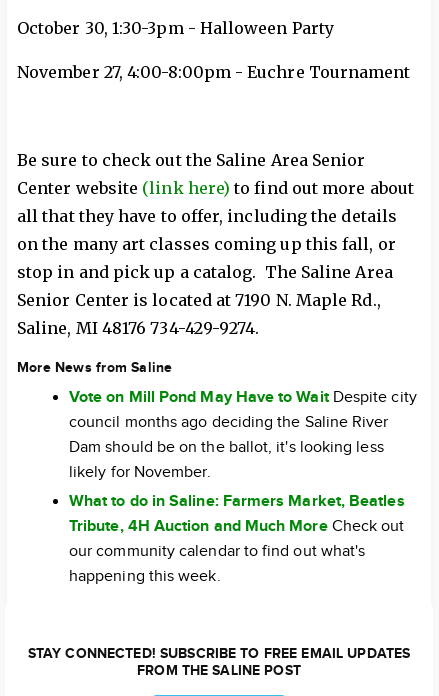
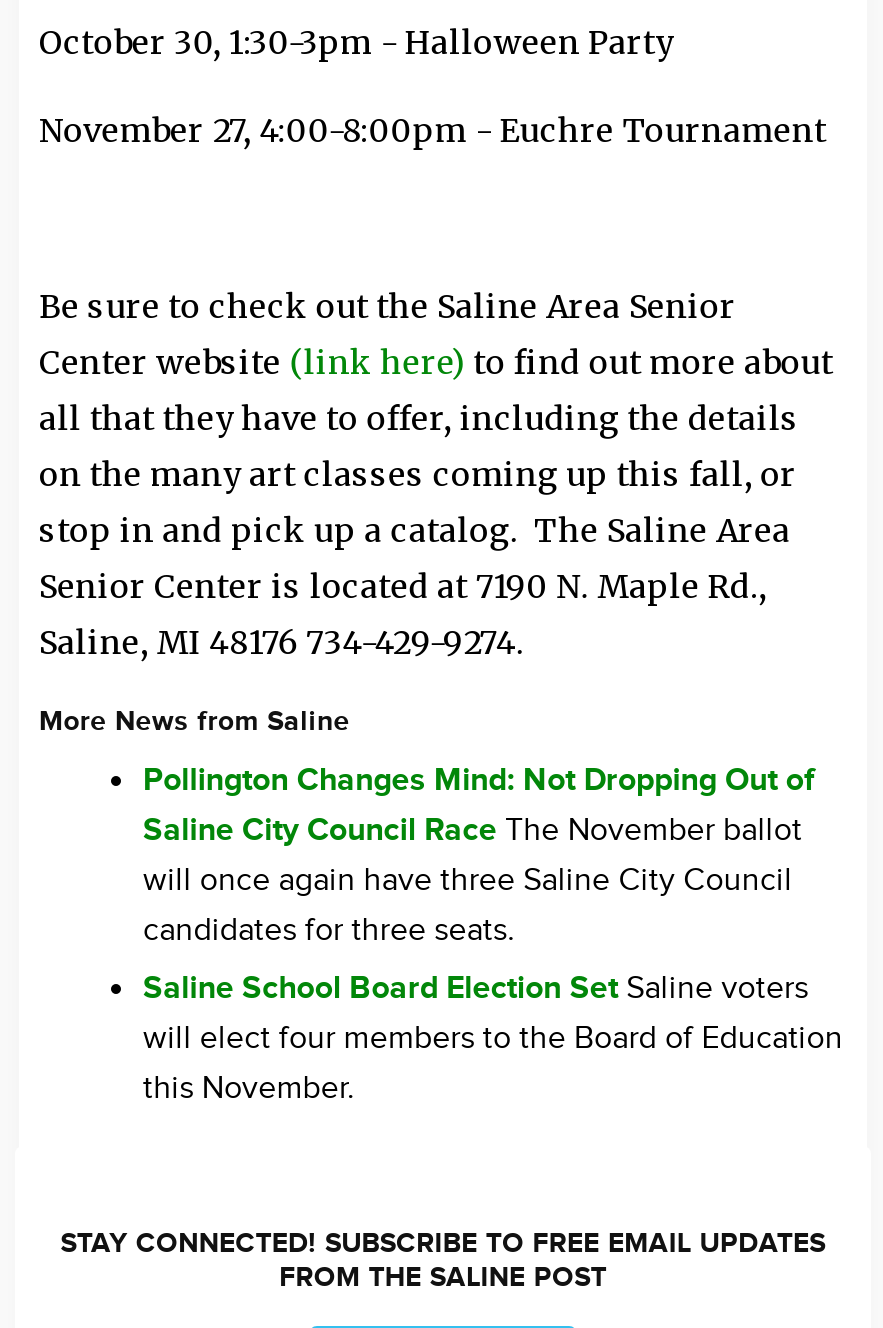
[69,388,417,482] Vote on Mill Pond May Have to Wait Despite city | council months ago deciding the Saline River | Dam should be on the ballot, it's looking less | likely for November. -> [143,762,814,950] Pollington Changes Mind: Not Dropping Out of | Saline City Council Race The November ballot | will once again have three Saline City Council | candidates for three seats.
[69,492,405,586] What to do in Saline: Farmers Market, Beatles | Tribute, 4H Auction and Much More Check out | our community calendar to find out what's | happening this week. -> [143,970,843,1108] Saline School Board Election Set Saline voters | will elect four members to the Board of Education | this November.

